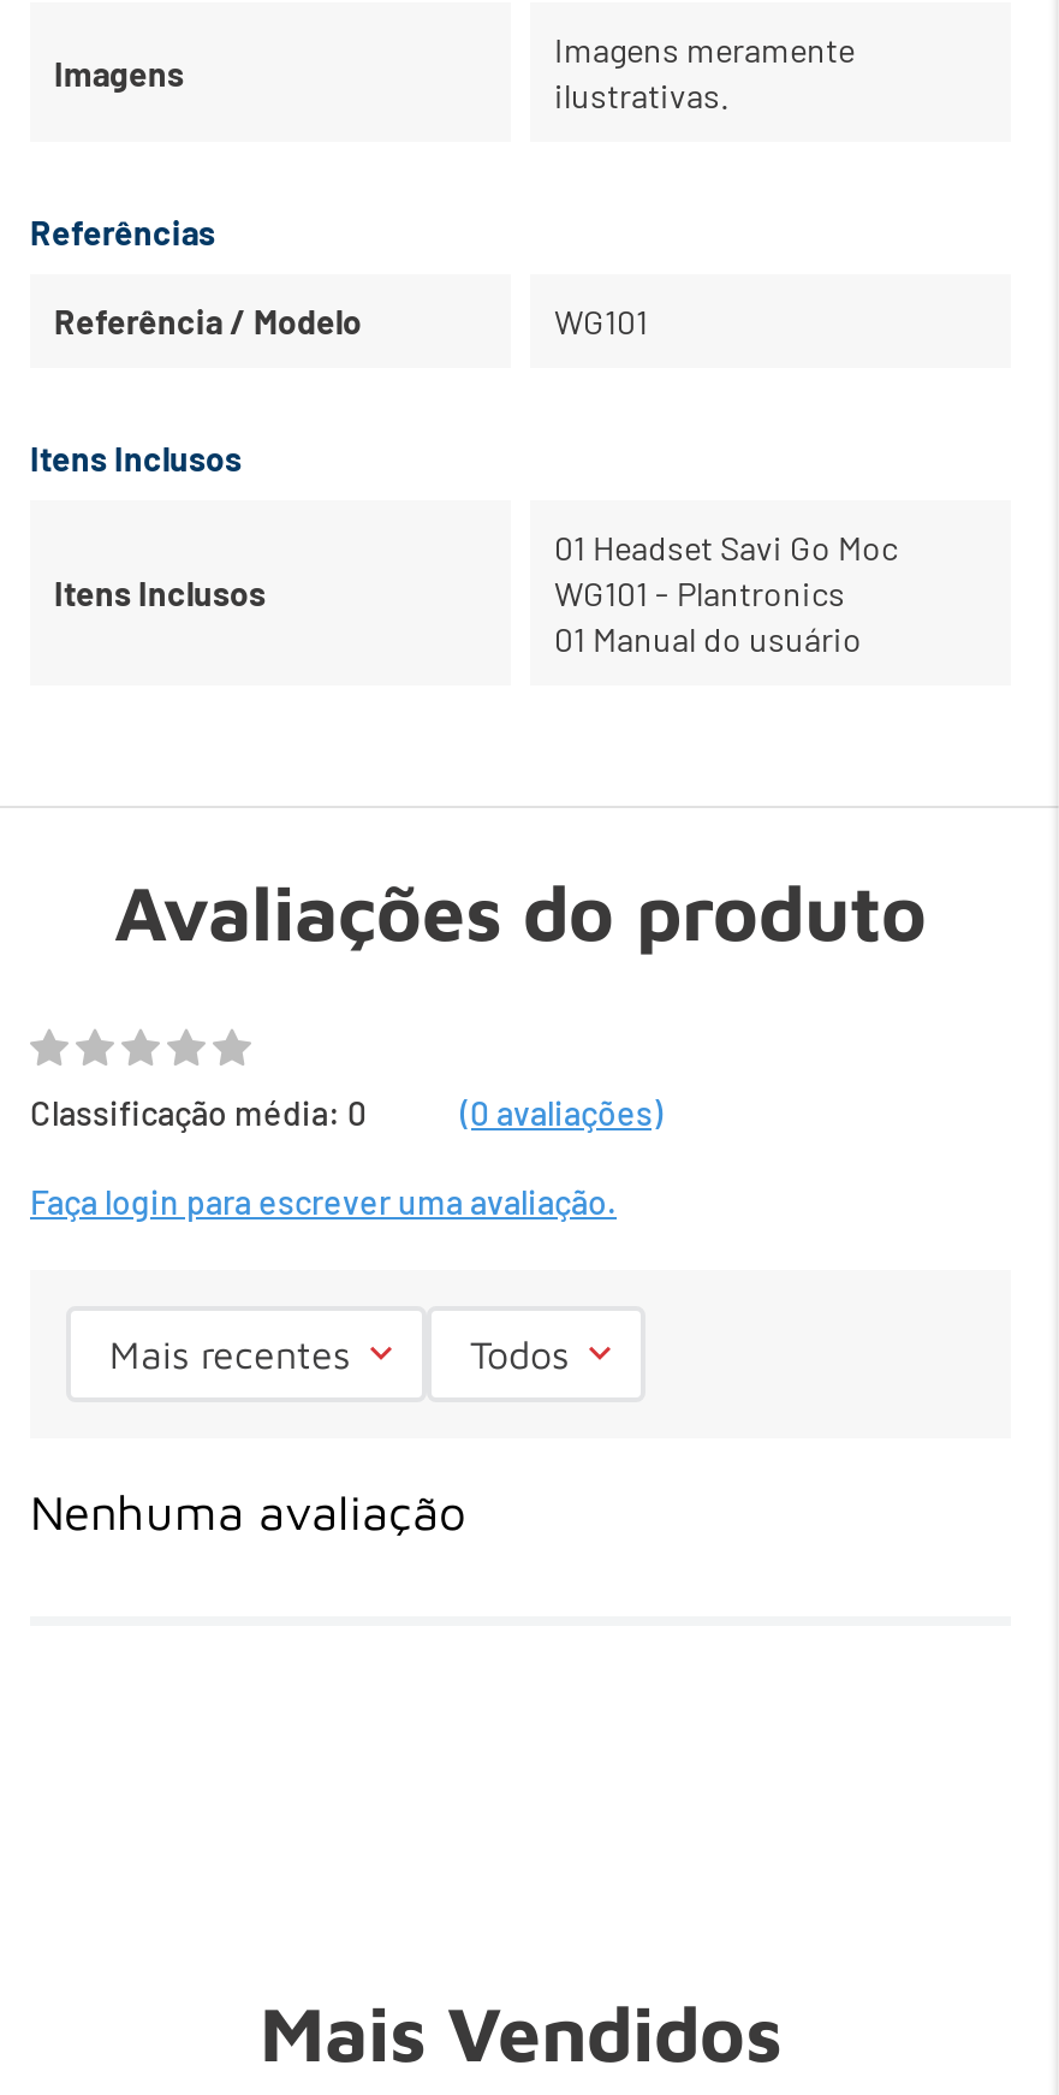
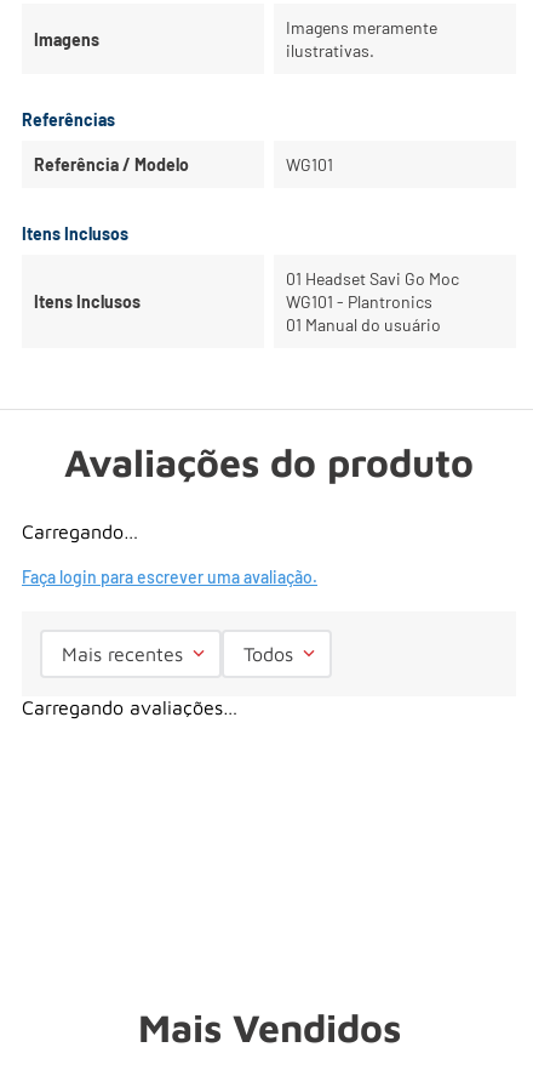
[30,1092,662,1133] Classificação média: 0 | (0 avaliações) -> [22,521,138,543] Carregando…
moved [30,1181,617,1376] -> [22,567,317,665]: Faça login para escrever uma avaliação. | Mais recentes | Todos
[30,1484,465,1539] Nenhuma avaliação -> [22,697,237,719] Carregando avaliações…

